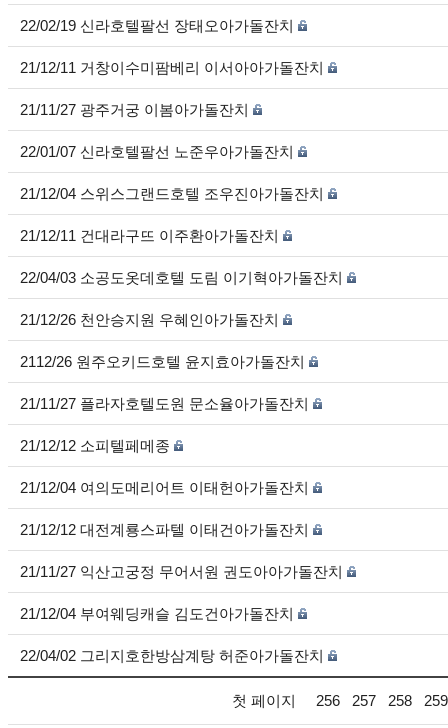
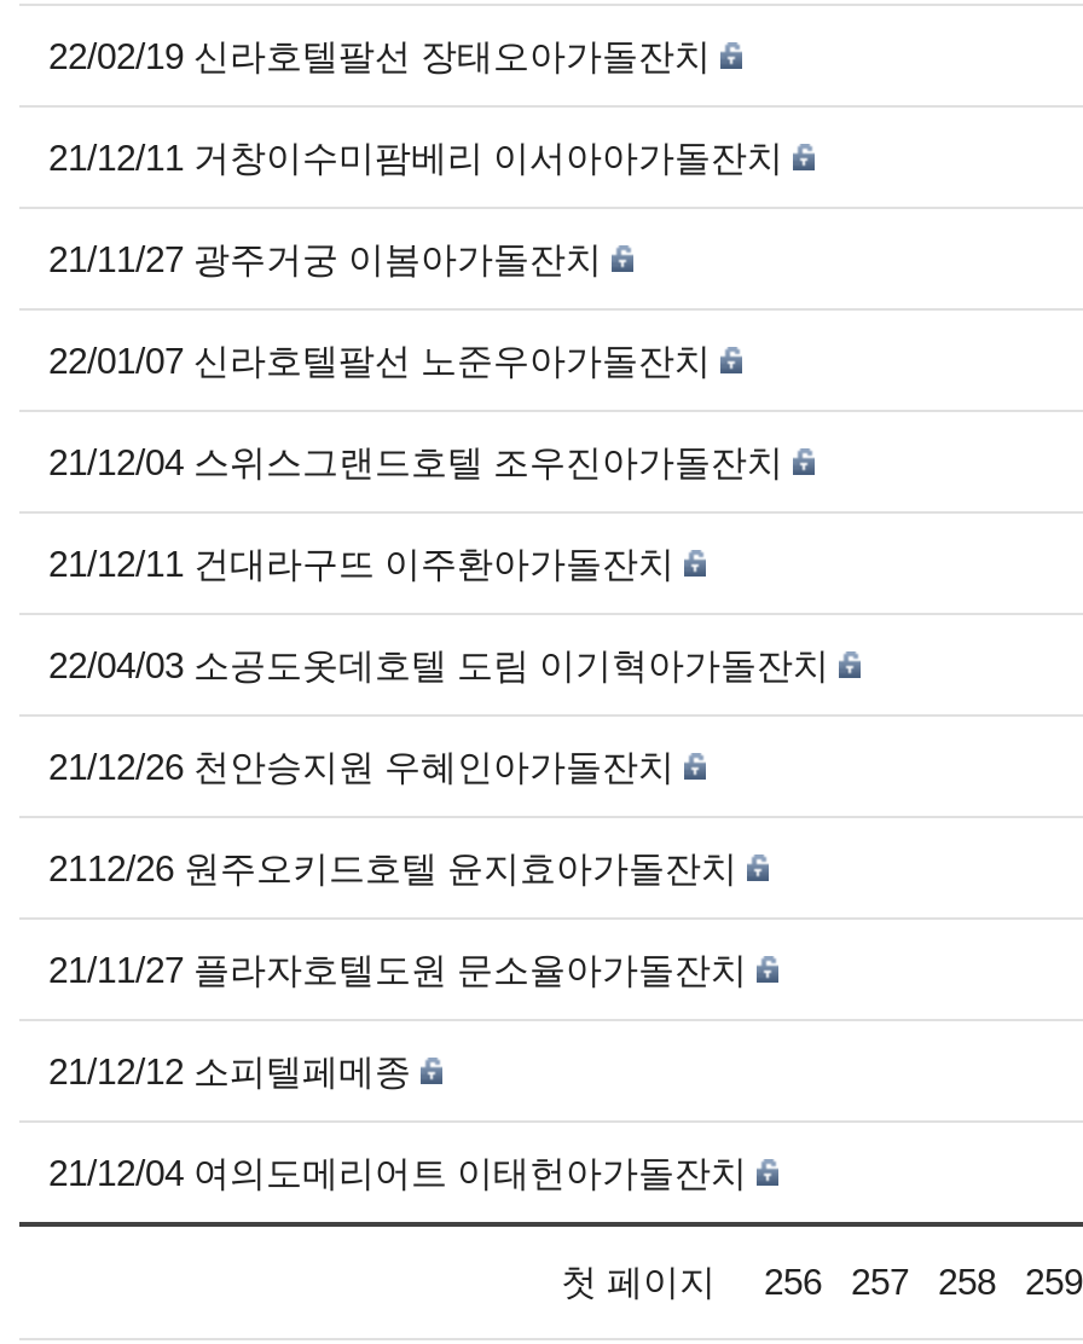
[20,521,343,664] 21/12/12 대전계룡스파텔 이태건아가돌잔치 | 21/11/27 익산고궁정 무어서원 권도아아가돌잔치 | 21/12/04 부여웨딩캐슬 김도건아가돌잔치 | 22/04/02 그리지호한방삼계탕 허준아가돌잔치 -> none

